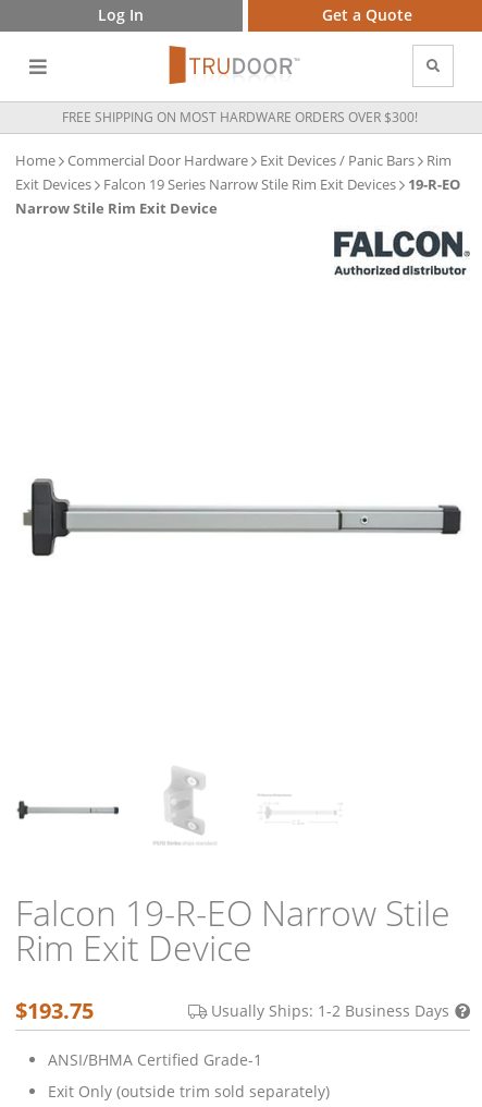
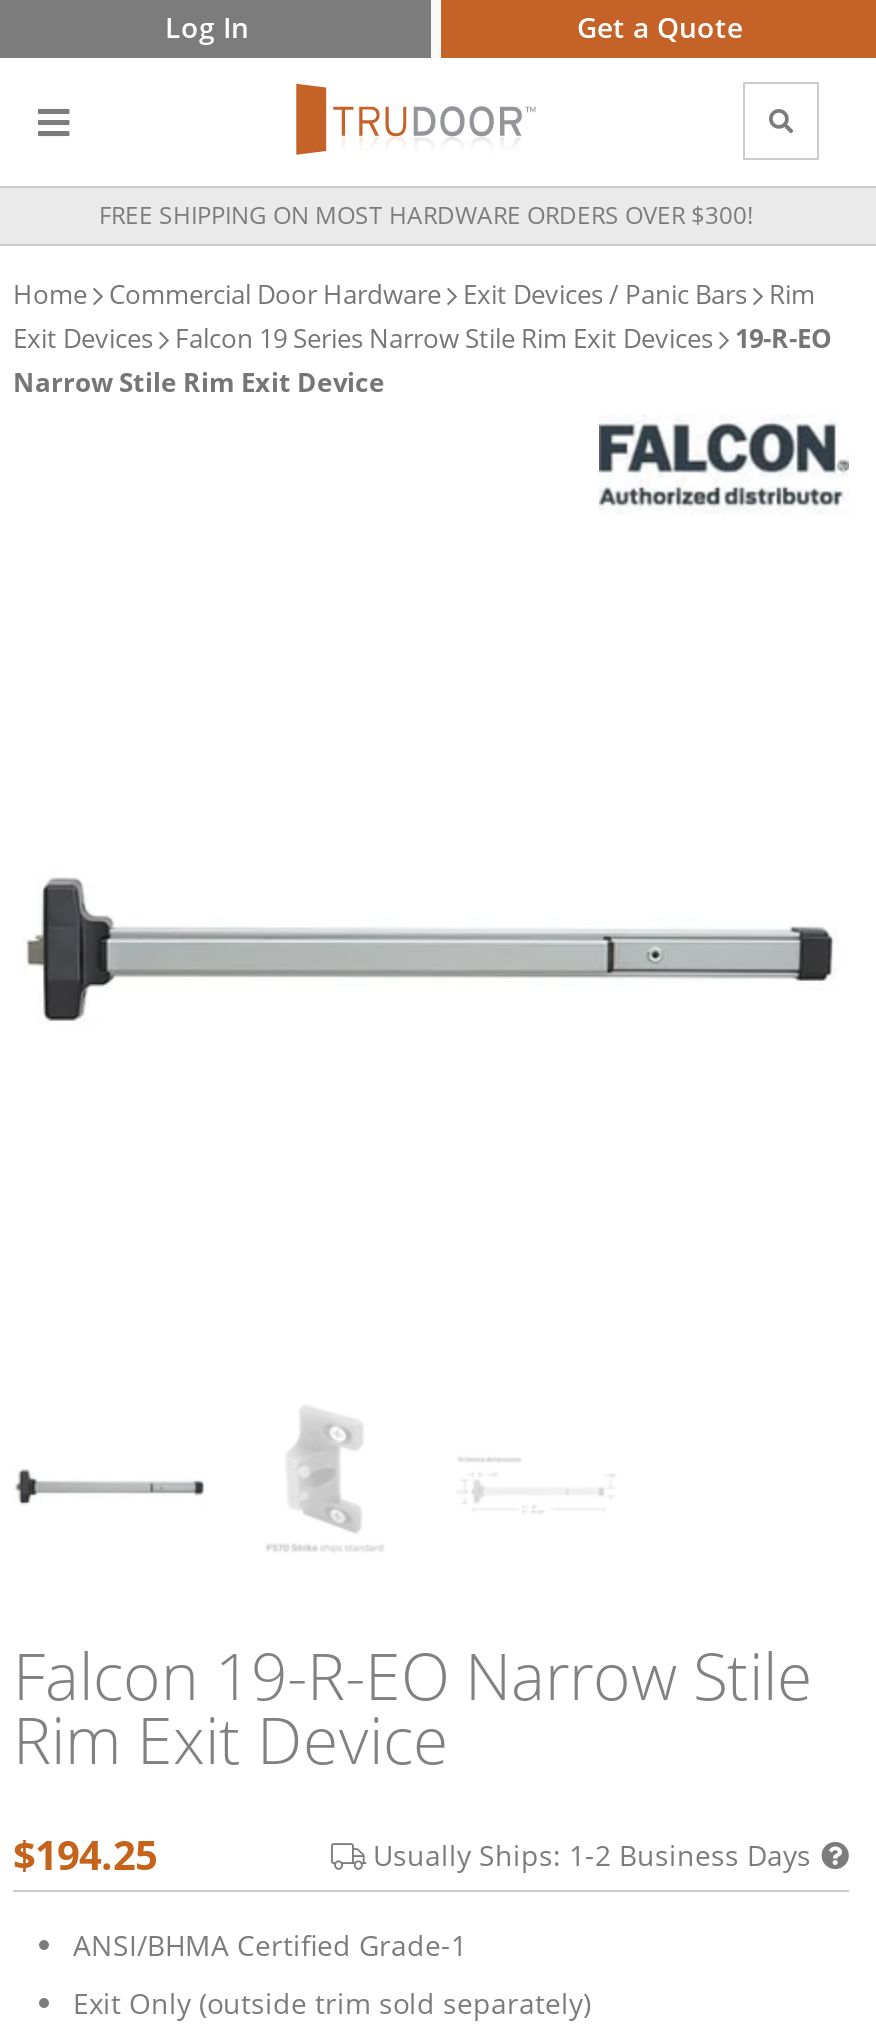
[15,996,94,1025] $193.75 -> [13,1827,157,1881] $194.25

